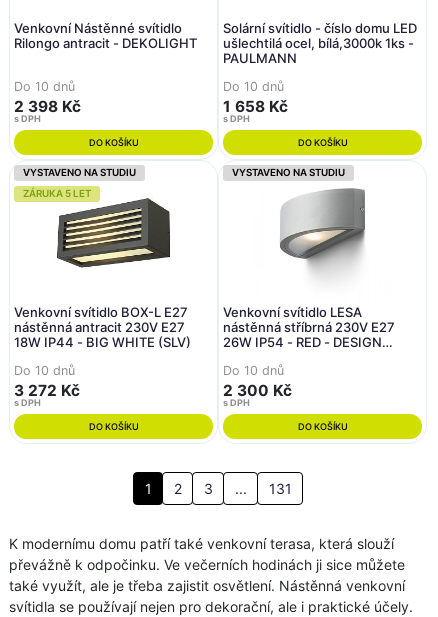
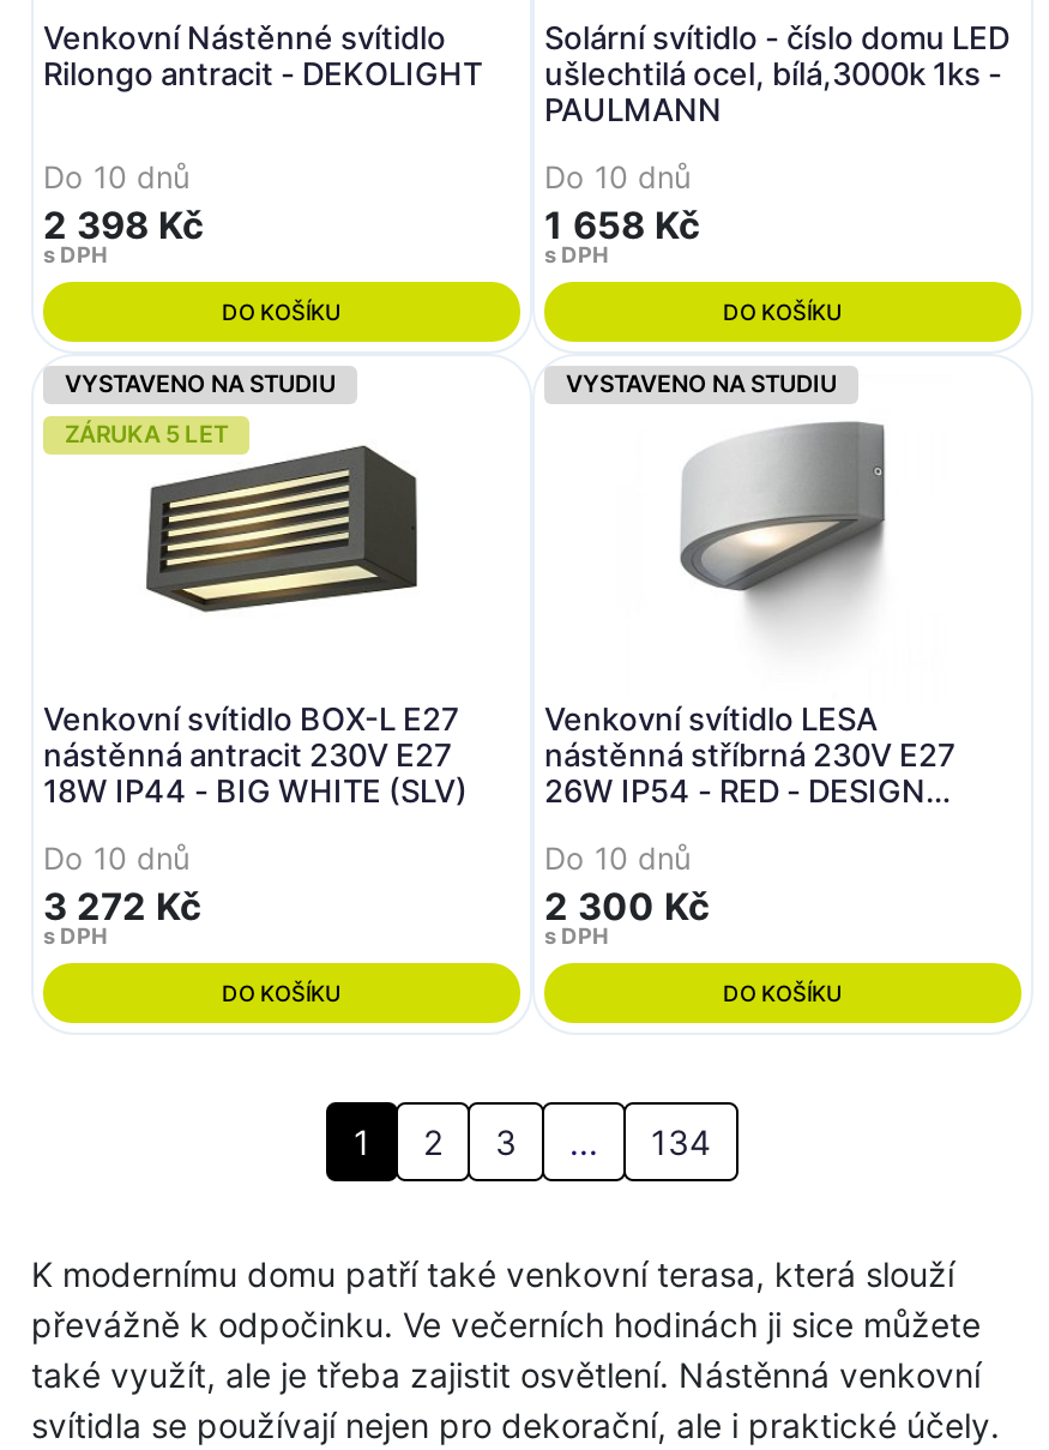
[268,480,291,497] 131 -> [651,1121,711,1162] 134

